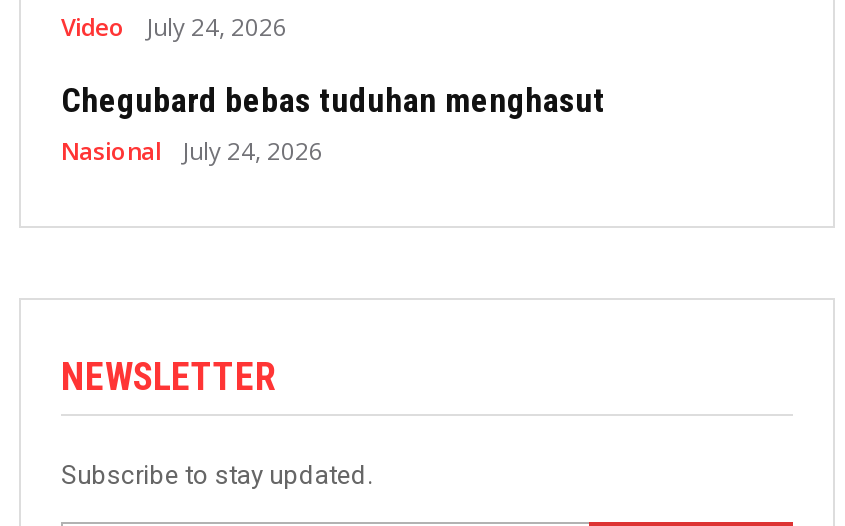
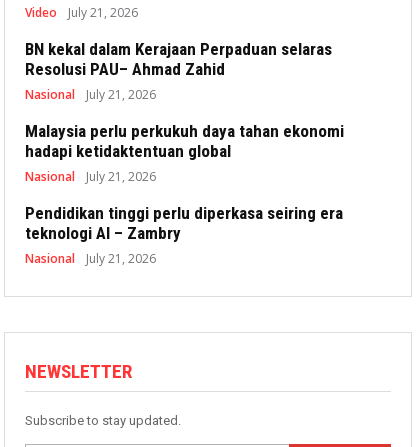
[61,9,287,43] Video July 24, 2026 -> [25,4,138,21] Video July 21, 2026
[61,79,605,119] Chegubard bebas tuduhan menghasut -> [25,39,332,79] BN kekal dalam Kerajaan Perpaduan selaras | Resolusi PAU– Ahmad Zahid
[183,133,323,167] July 24, 2026 -> [25,86,344,267] July 21, 2026 | Malaysia perlu perkukuh daya tahan ekonomi | hadapi ketidaktentuan global | Nasional | July 21, 2026 | Pendidikan tinggi perlu diperkasa seiring era | teknologi AI – Zambry | Nasional | July 21, 2026

